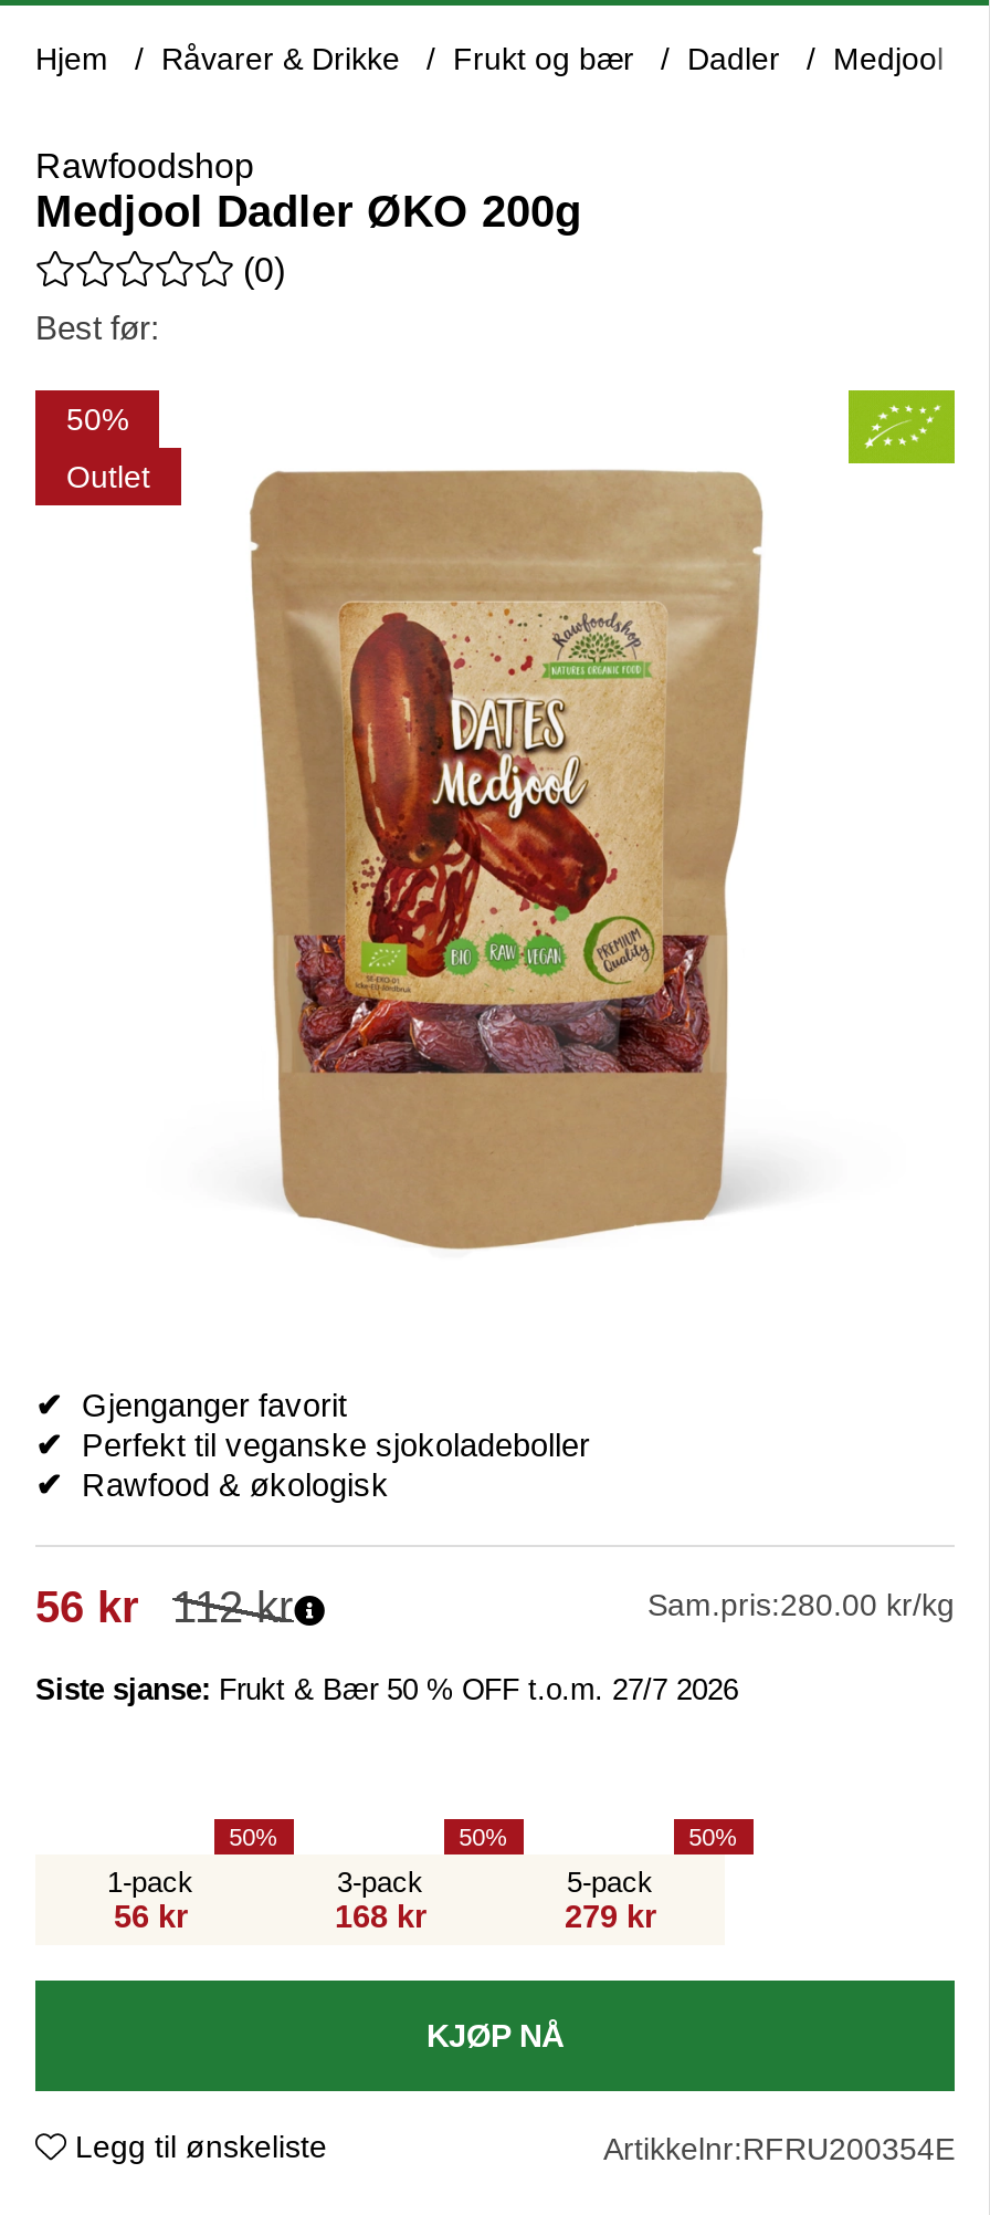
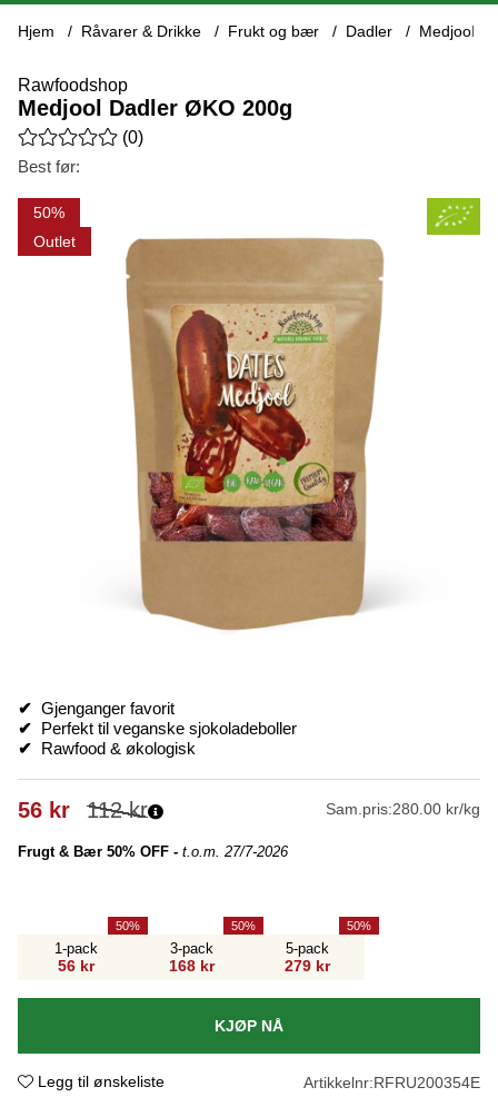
[35,1672,738,1706] Siste sjanse: Frukt & Bær 50 % OFF t.o.m. 27/7 2026 -> [18,843,288,860] Frugt & Bær 50% OFF - t.o.m. 27/7-2026

